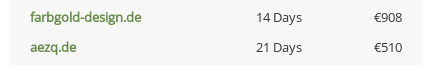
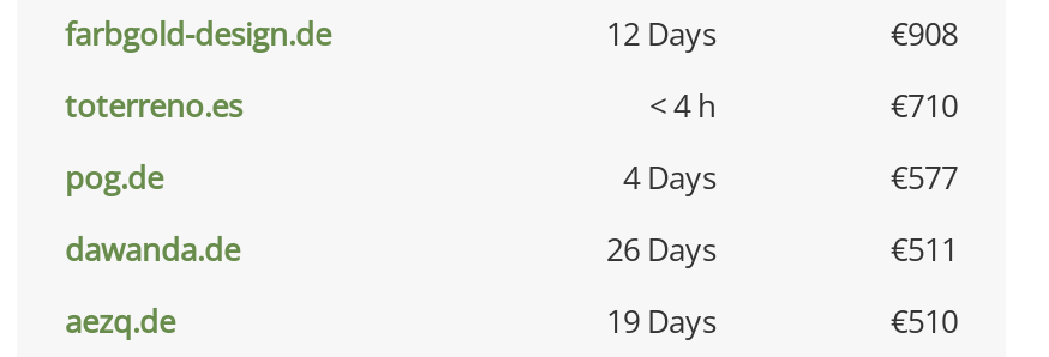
[255,8,301,26] 14 Days -> [606,12,717,55] 12 Days
none -> [65,84,958,271] toterreno.es | < 4 h | €710 | pog.de | 4 Days | €577 | dawanda.de | 26 Days | €511
[255,38,301,56] 21 Days -> [606,299,717,343] 19 Days

